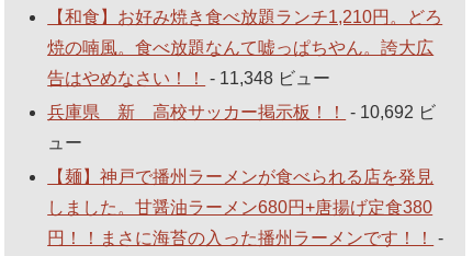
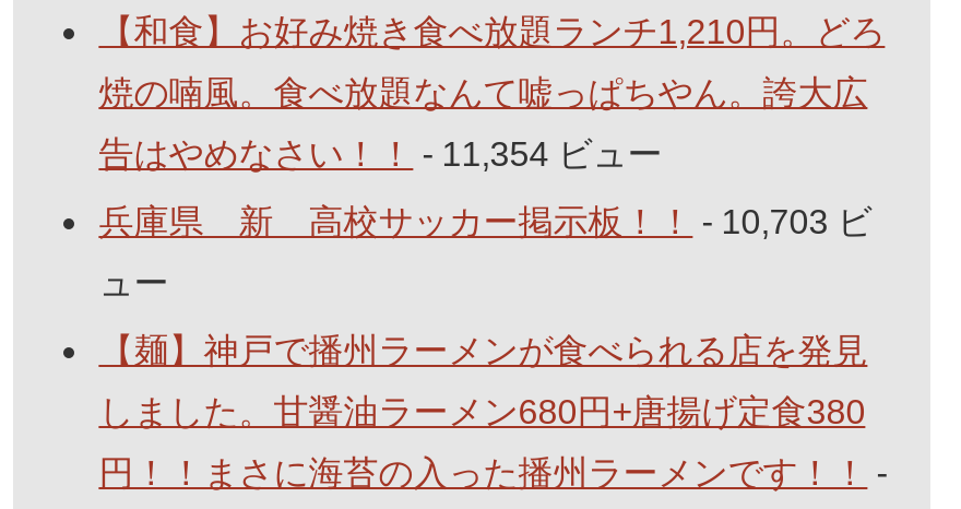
[47,69,331,88] 告はやめなさい！！- 11,348 ビュー -> [99,136,662,173] 告はやめなさい！！- 11,354 ビュー
[47,103,436,122] 兵庫県 新 高校サッカー掲示板！！- 10,692 ビ -> [99,204,872,241] 兵庫県 新 高校サッカー掲示板！！- 10,703 ビ

